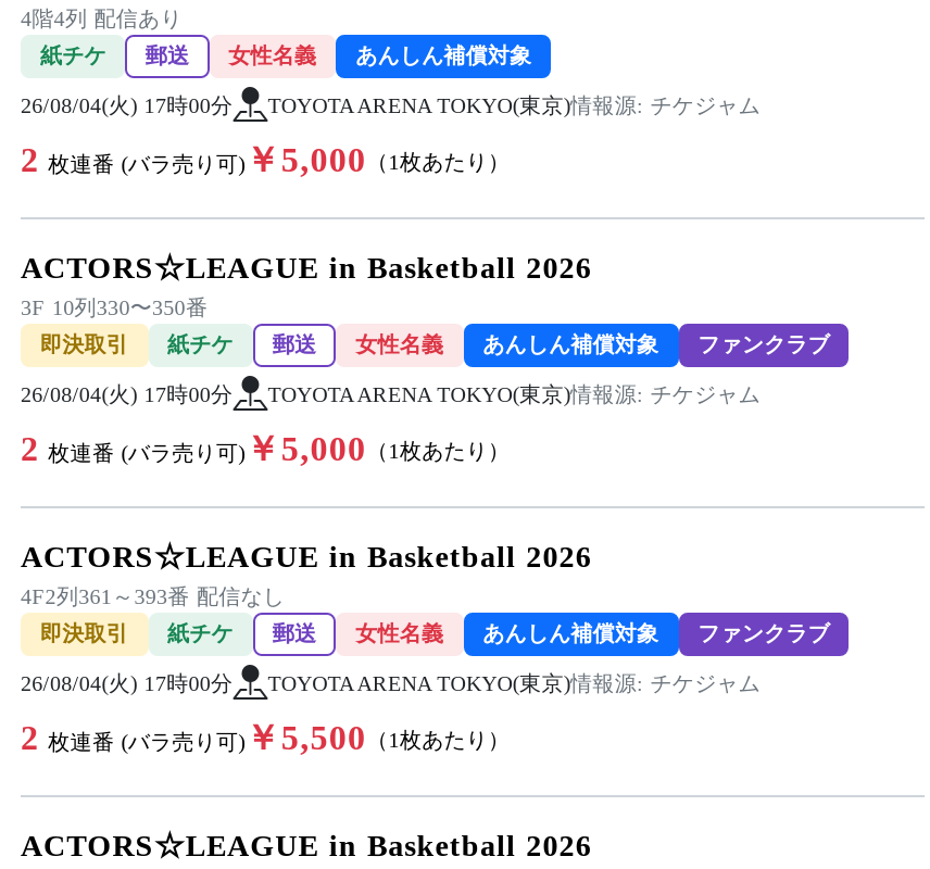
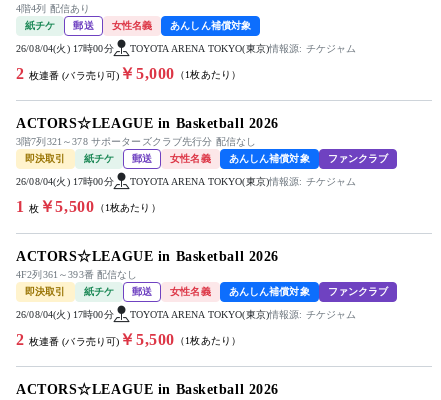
[21,296,208,320] 3F 10列330〜350番 -> [16,136,256,147] 3階7列321～378 サポーターズクラブ先行分 配信なし
[21,431,510,468] 2 枚連番 (バラ売り可)￥5,000（1枚あたり） -> [16,198,161,215] 1 枚￥5,500（1枚あたり）

